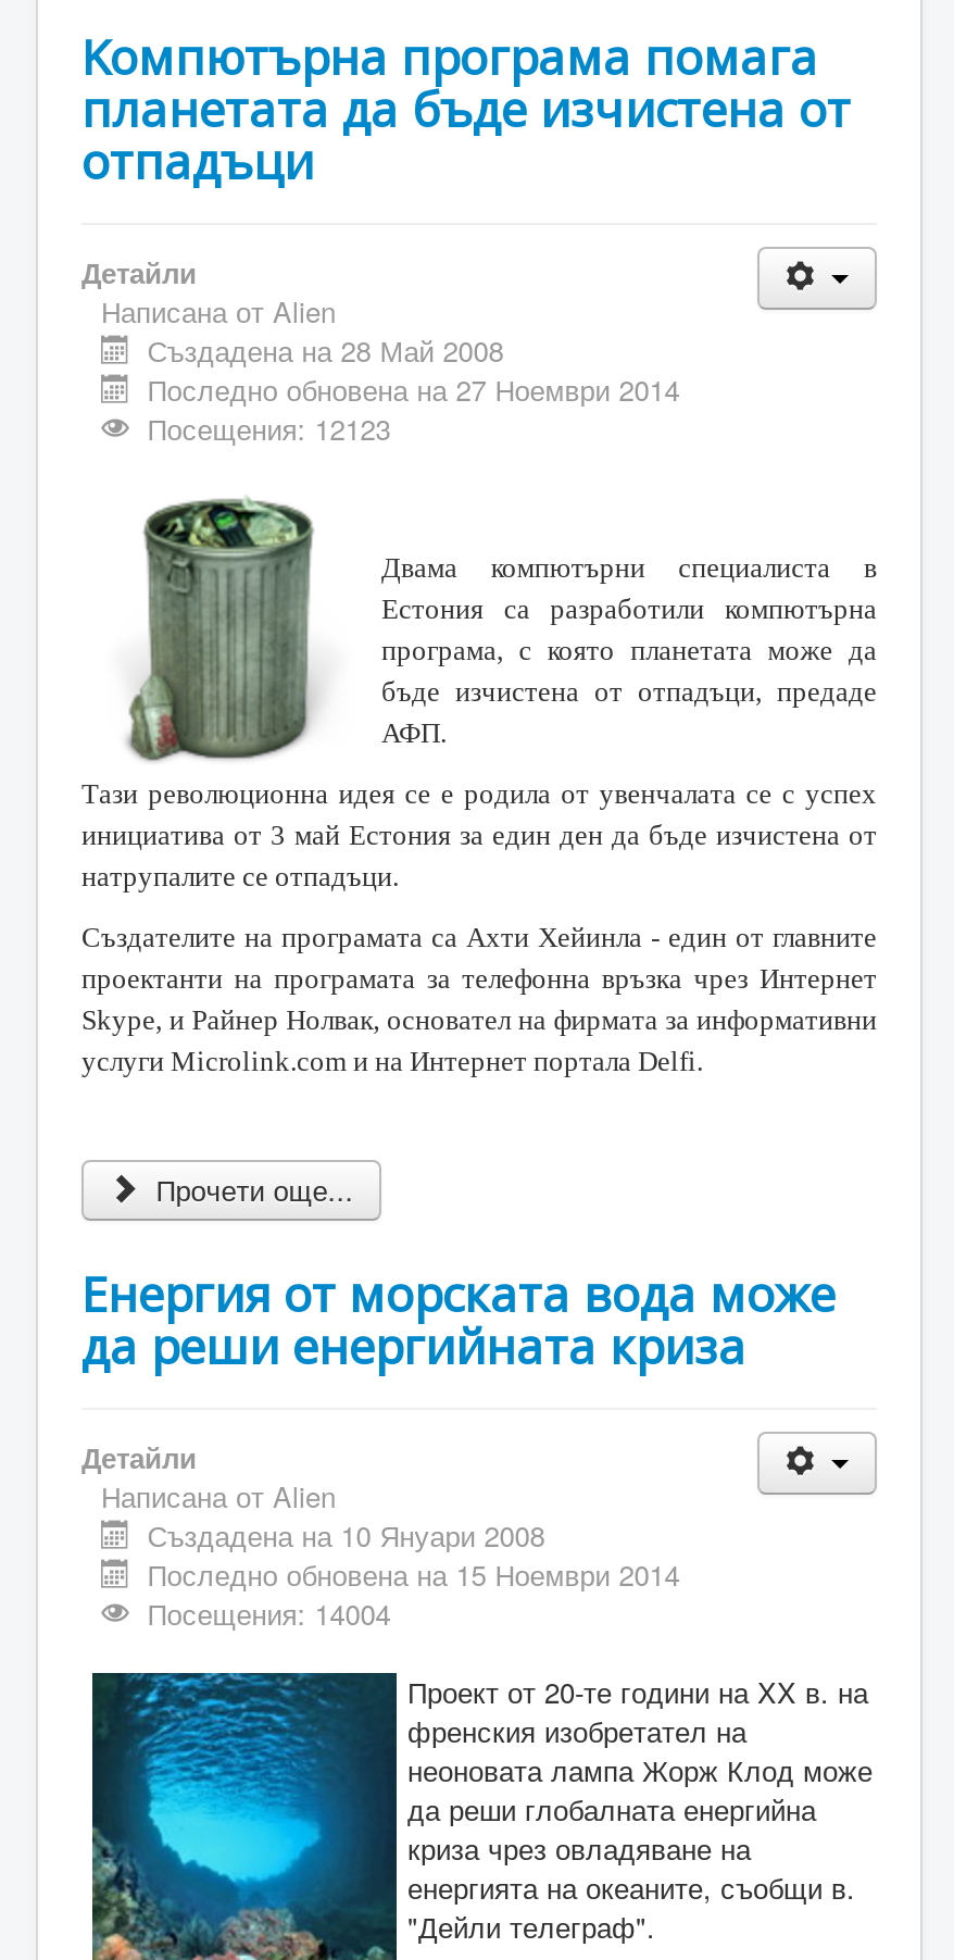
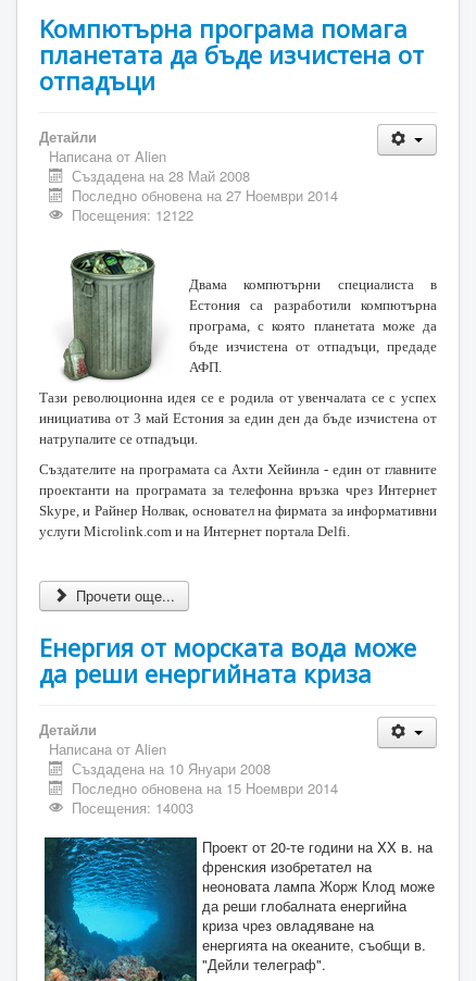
[147,408,391,449] Посещения: 12123 -> [72,204,194,225] Посещения: 12122
[147,1593,391,1634] Посещения: 14004 -> [72,797,194,818] Посещения: 14003

